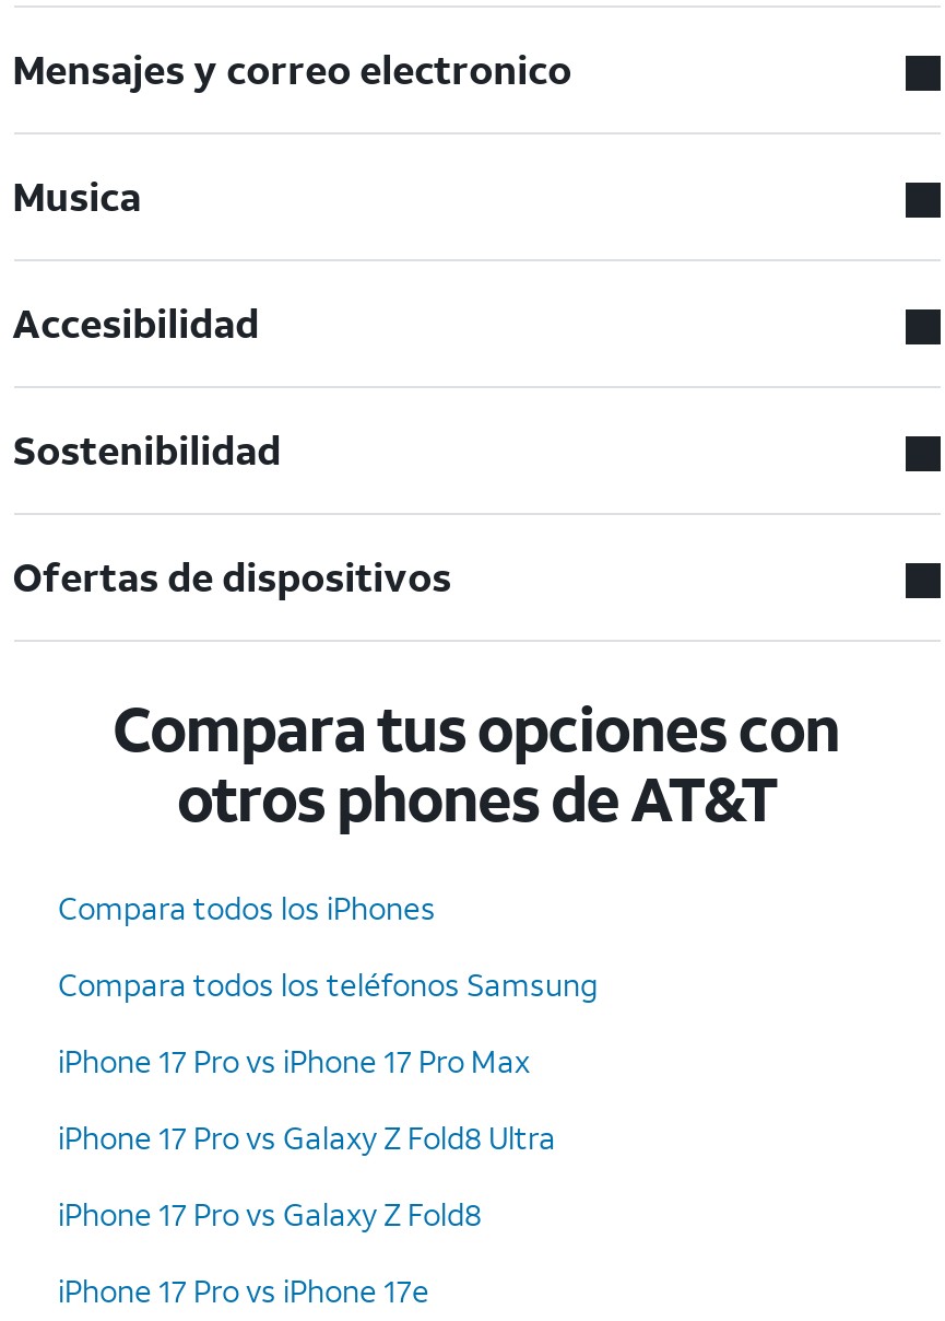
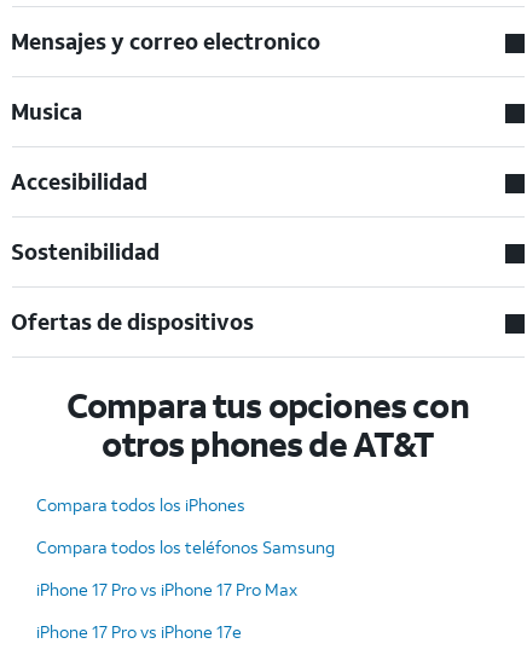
[58,1115,556,1234] iPhone 17 Pro vs Galaxy Z Fold8 Ultra | iPhone 17 Pro vs Galaxy Z Fold8 -> none

